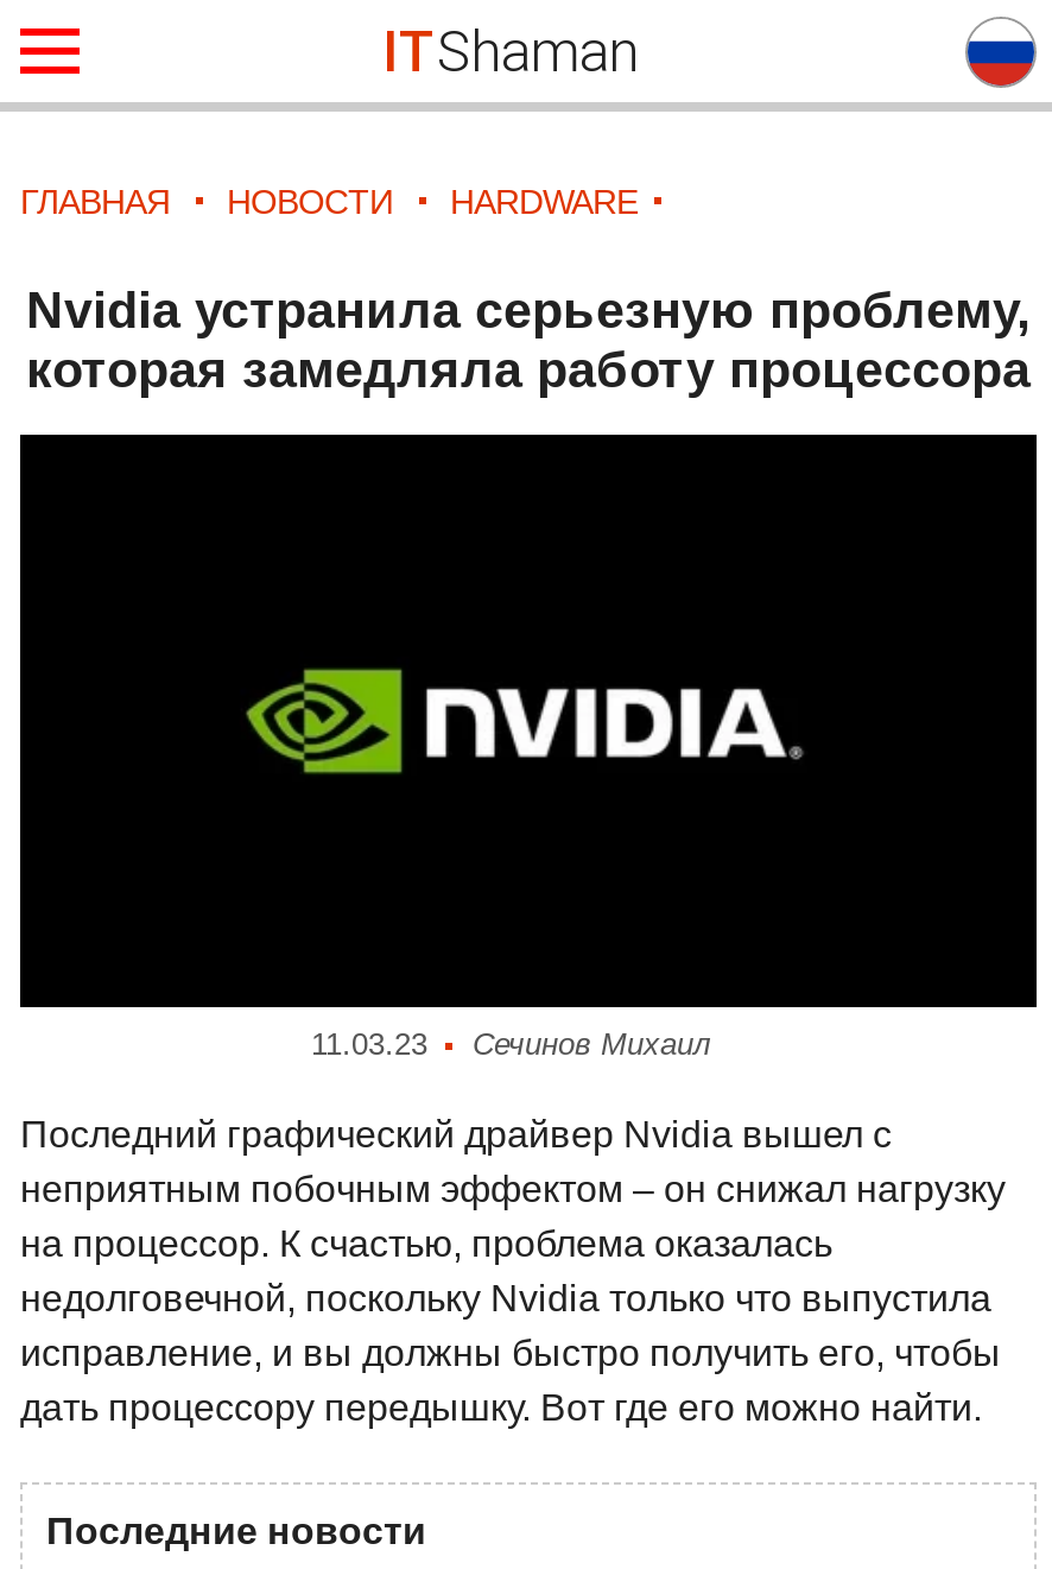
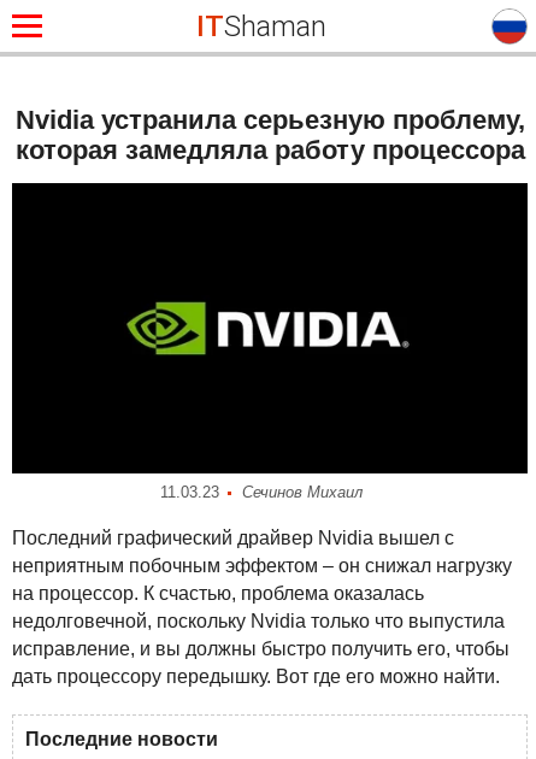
[20,183,638,221] ГЛАВНАЯ | НОВОСТИ | HARDWARE -> none

